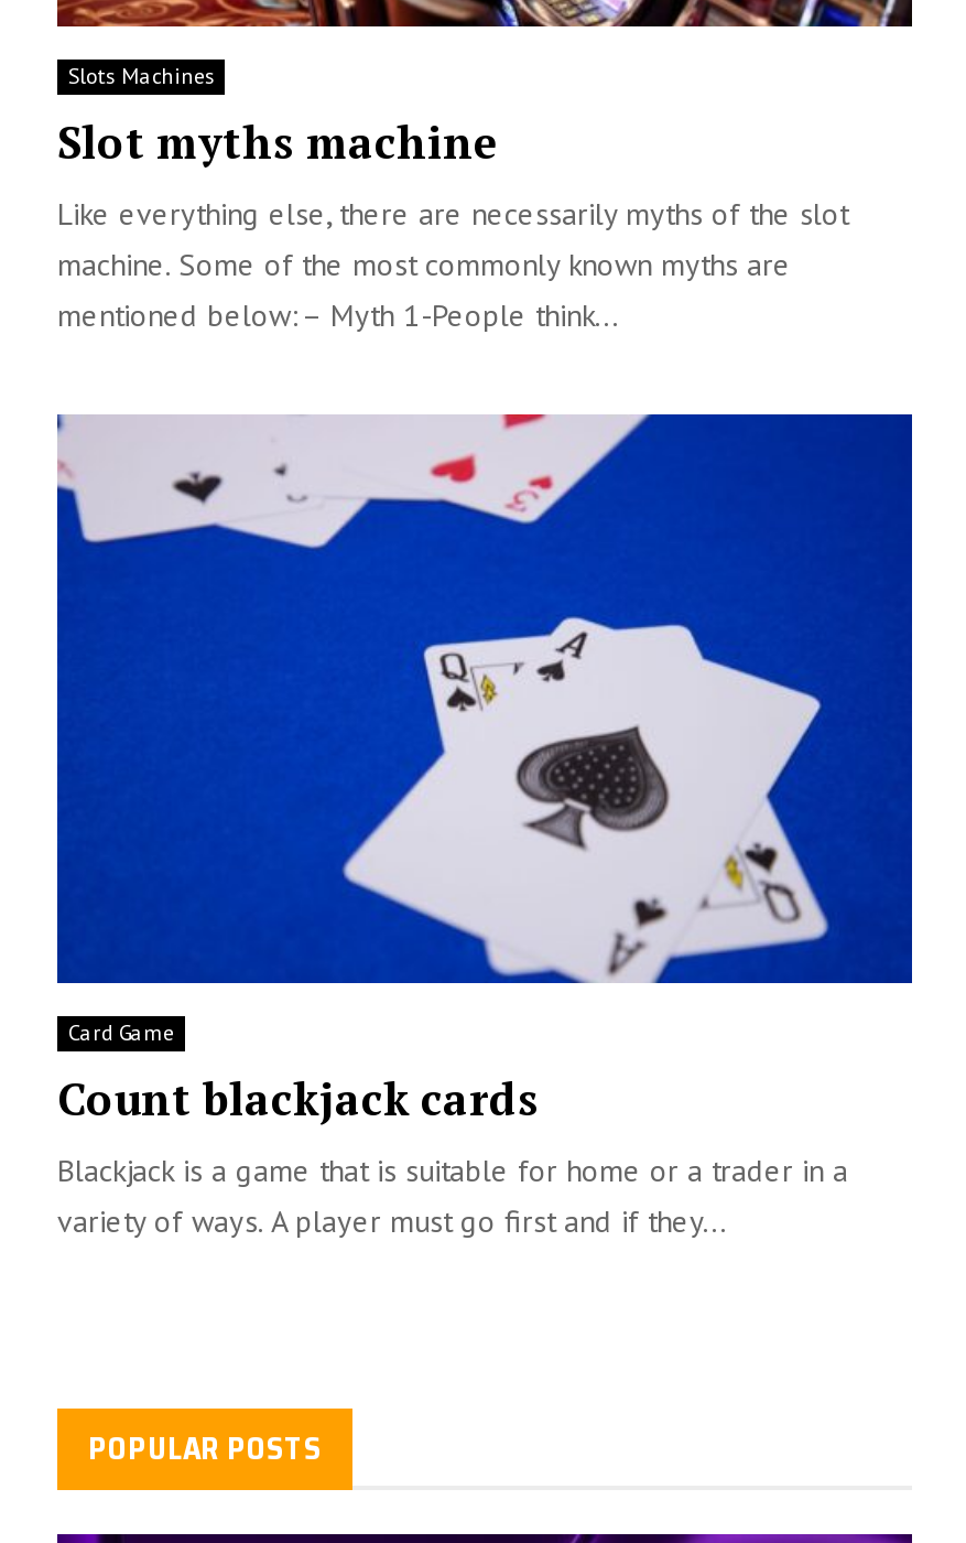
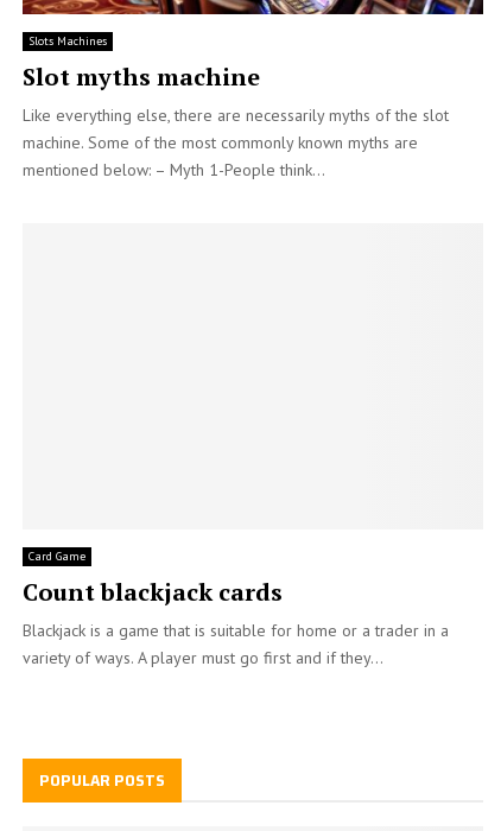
[55,412,914,985] [image] -> none

